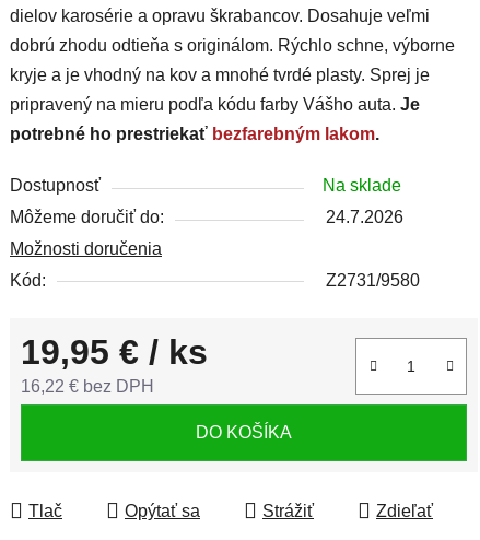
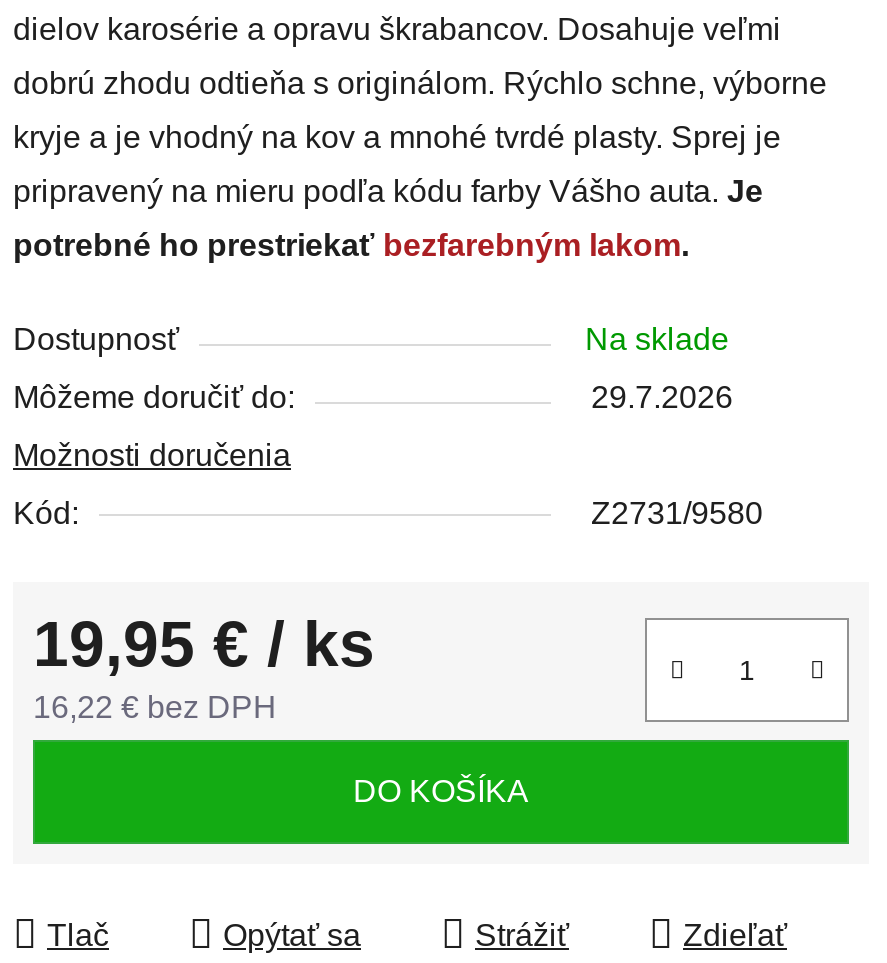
[326,207,403,226] 24.7.2026 -> [591,379,733,413] 29.7.2026

